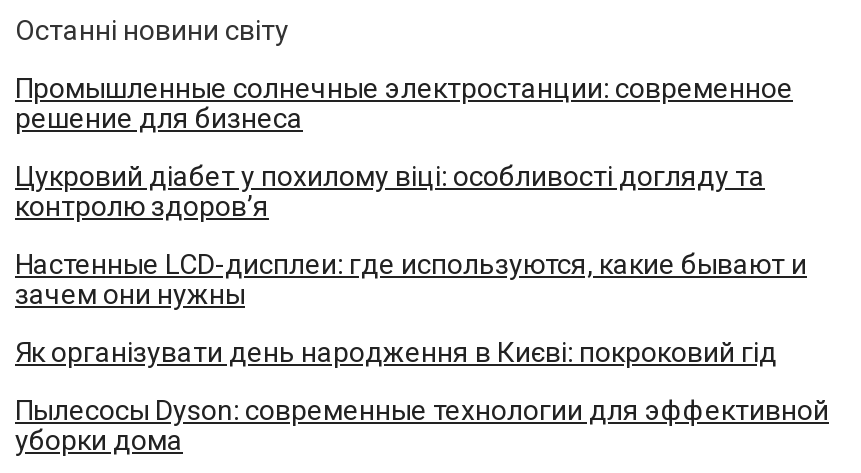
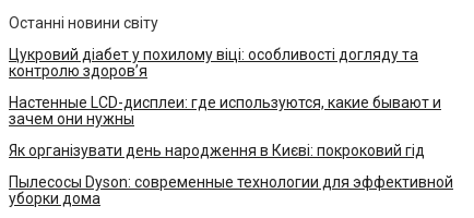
[15,72,793,134] Промышленные солнечные электростанции: современное | решение для бизнеса -> none

